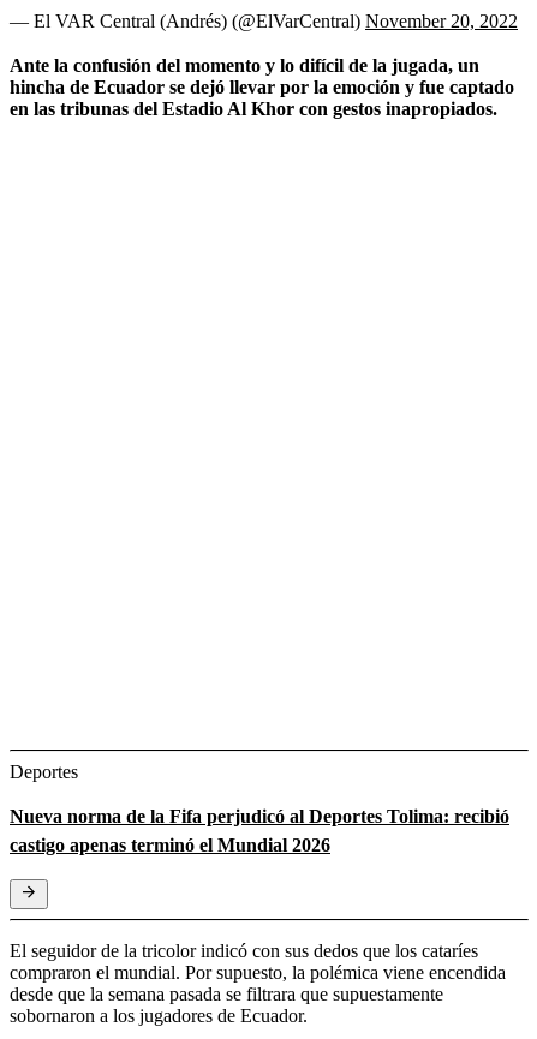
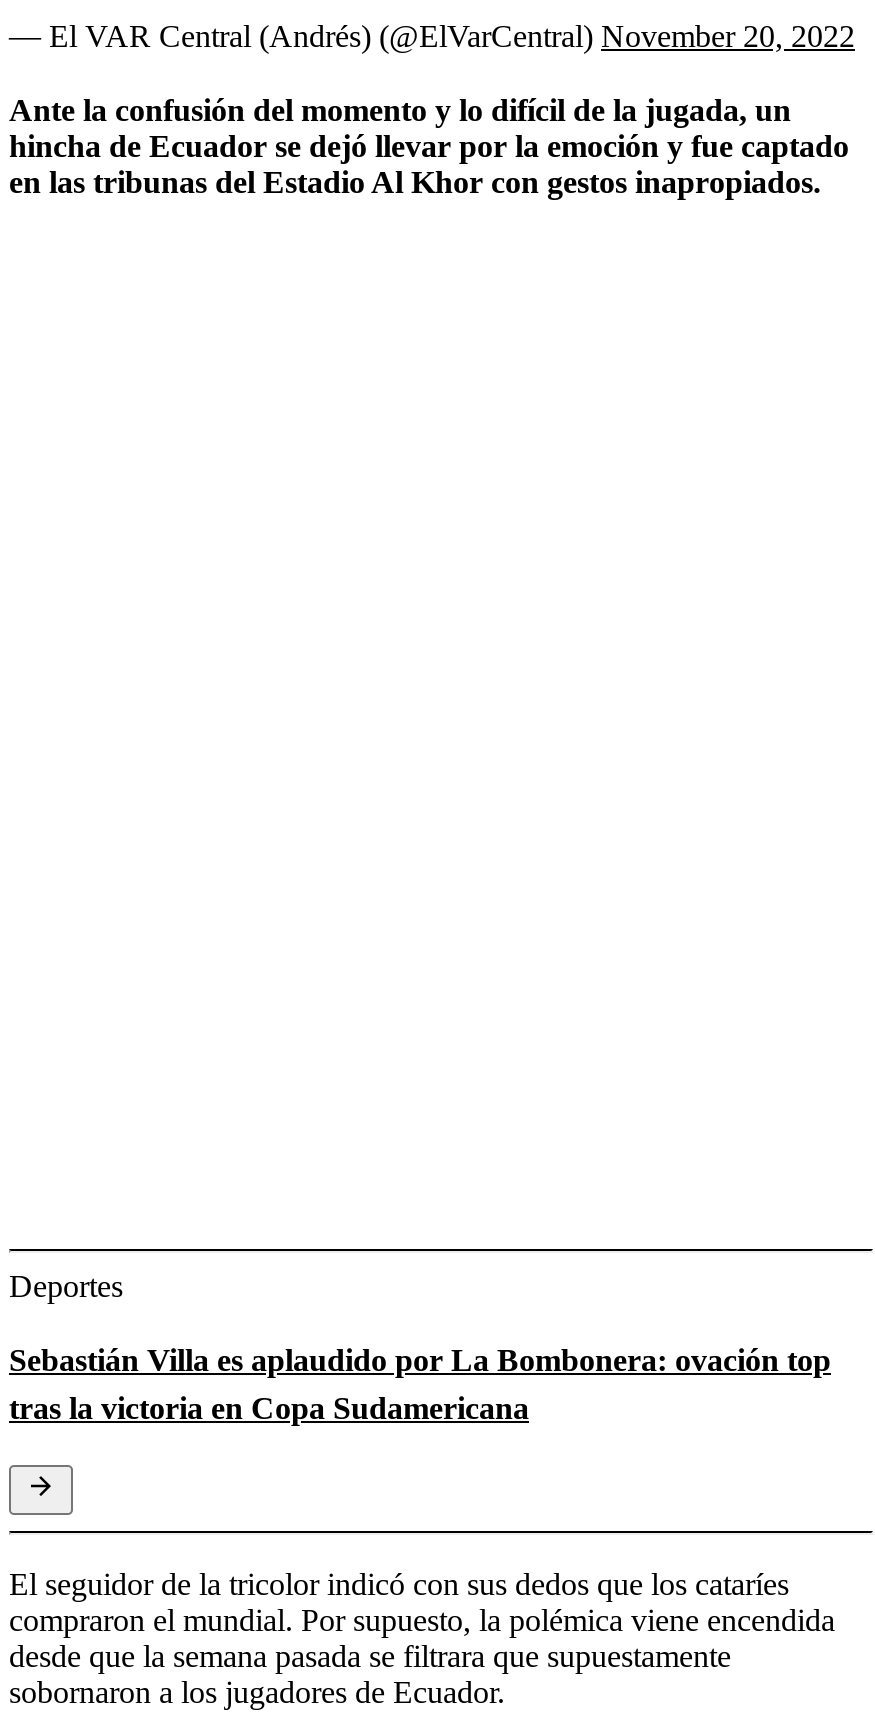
[10,805,509,855] Nueva norma de la Fifa perjudicó al Deportes Tolima: recibió | castigo apenas terminó el Mundial 2026 -> [9,1342,831,1424] Sebastián Villa es aplaudido por La Bombonera: ovación top | tras la victoria en Copa Sudamericana

